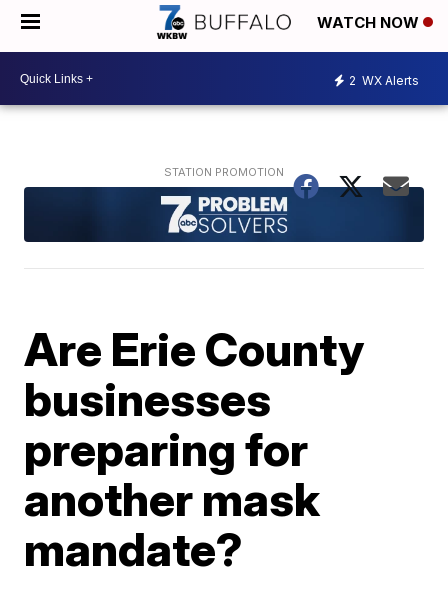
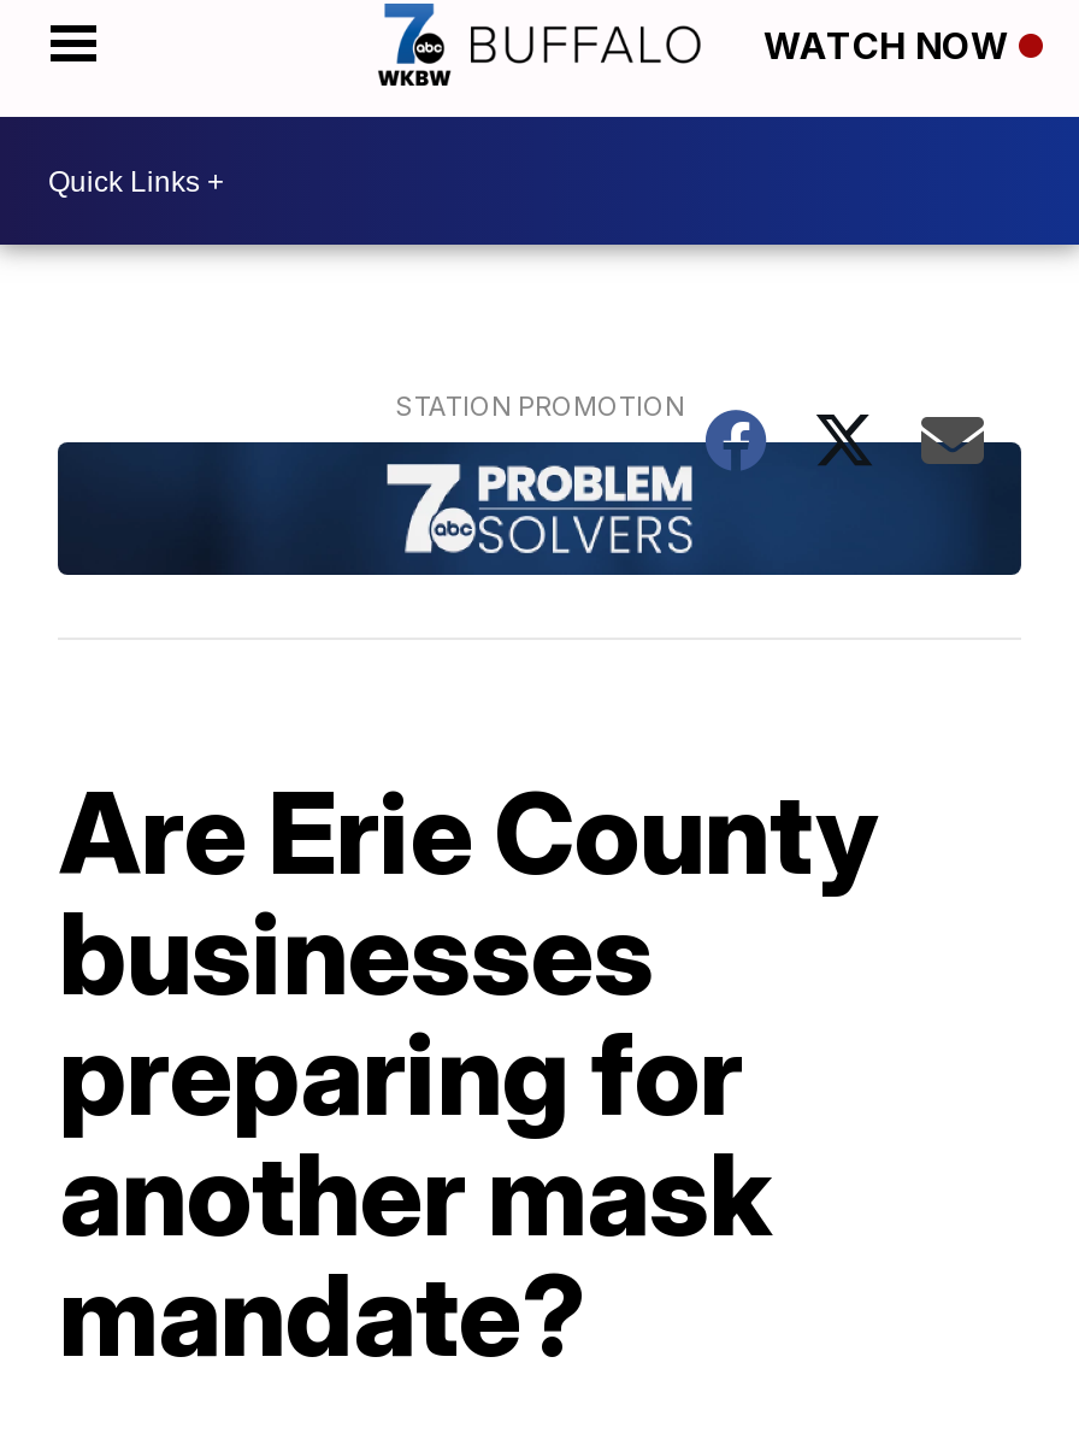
[349,72,419,87] 2 WX Alerts -> none

